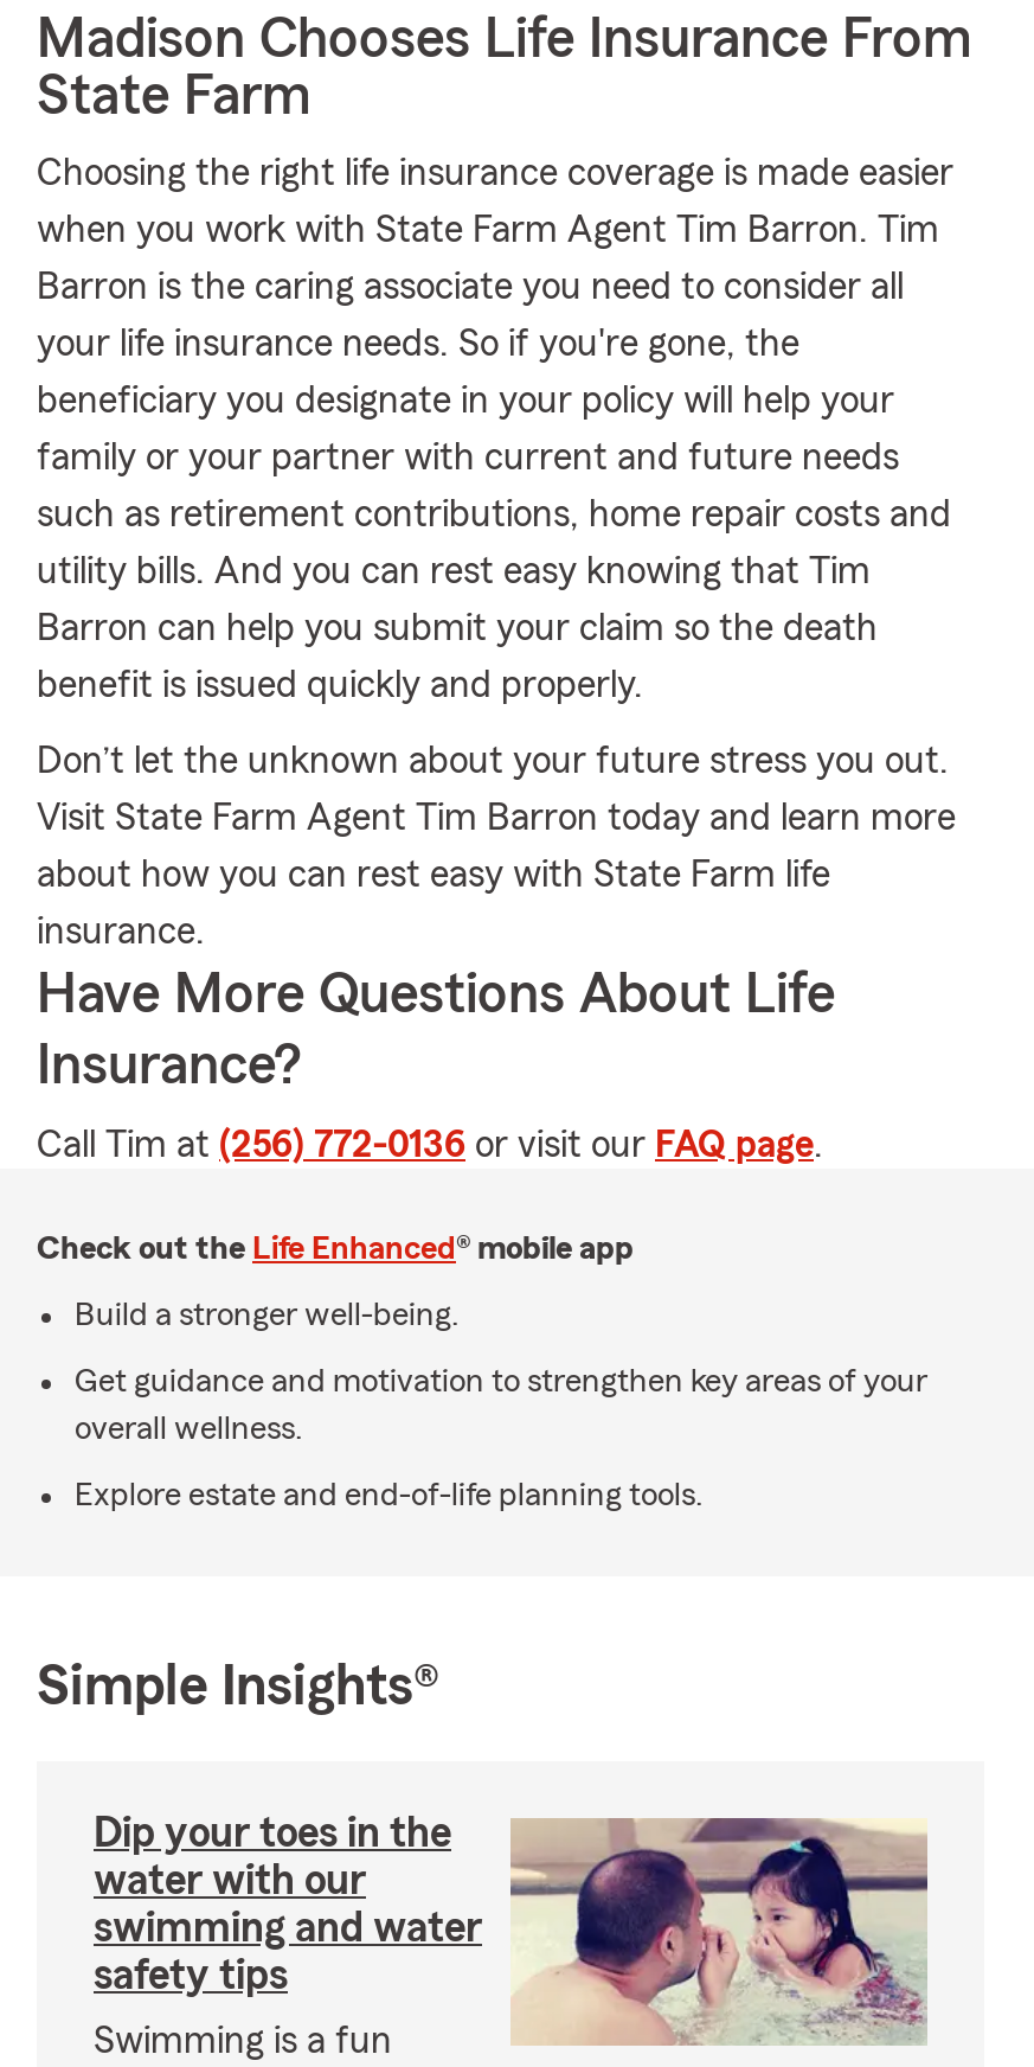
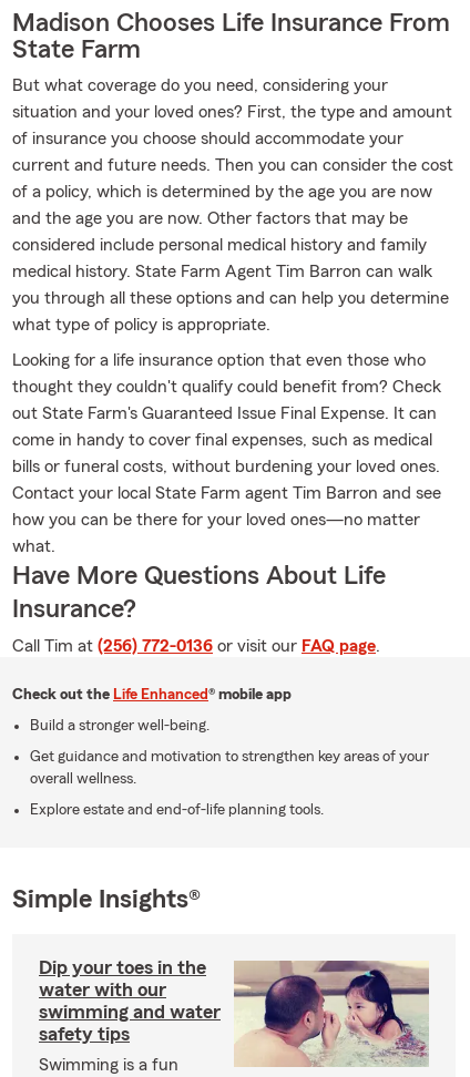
[37,154,956,951] Choosing the right life insurance coverage is made easier | when you work with State Farm Agent Tim Barron. Tim | Barron is the caring associate you need to consider all | your life insurance needs. So if you're gone, the | beneficiary you designate in your policy will help your | family or your partner with current and future needs | such as retirement contributions, home repair costs and | utility bills. And you can rest easy knowing that Tim | Barron can help you submit your claim so the death | benefit is issued quickly and properly. | Don’t let the unknown about your future stress you out. | Visit State Farm Agent Tim Barron today and learn more | about how you can rest easy with State Farm life | insurance. -> [12,76,453,555] But what coverage do you need, considering your | situation and your loved ones? First, the type and amount | of insurance you choose should accommodate your | current and future needs. Then you can consider the cost | of a policy, which is determined by the age you are now | and the age you are now. Other factors that may be | considered include personal medical history and family | medical history. State Farm Agent Tim Barron can walk | you through all these options and can help you determine | what type of policy is appropriate. | Looking for a life insurance option that even those who | thought they couldn't qualify could benefit from? Check | out State Farm's Guaranteed Issue Final Expense. It can | come in handy to cover final expenses, such as medical | bills or funeral costs, without burdening your loved ones. | Contact your local State Farm agent Tim Barron and see | how you can be there for your loved ones—no matter | what.

